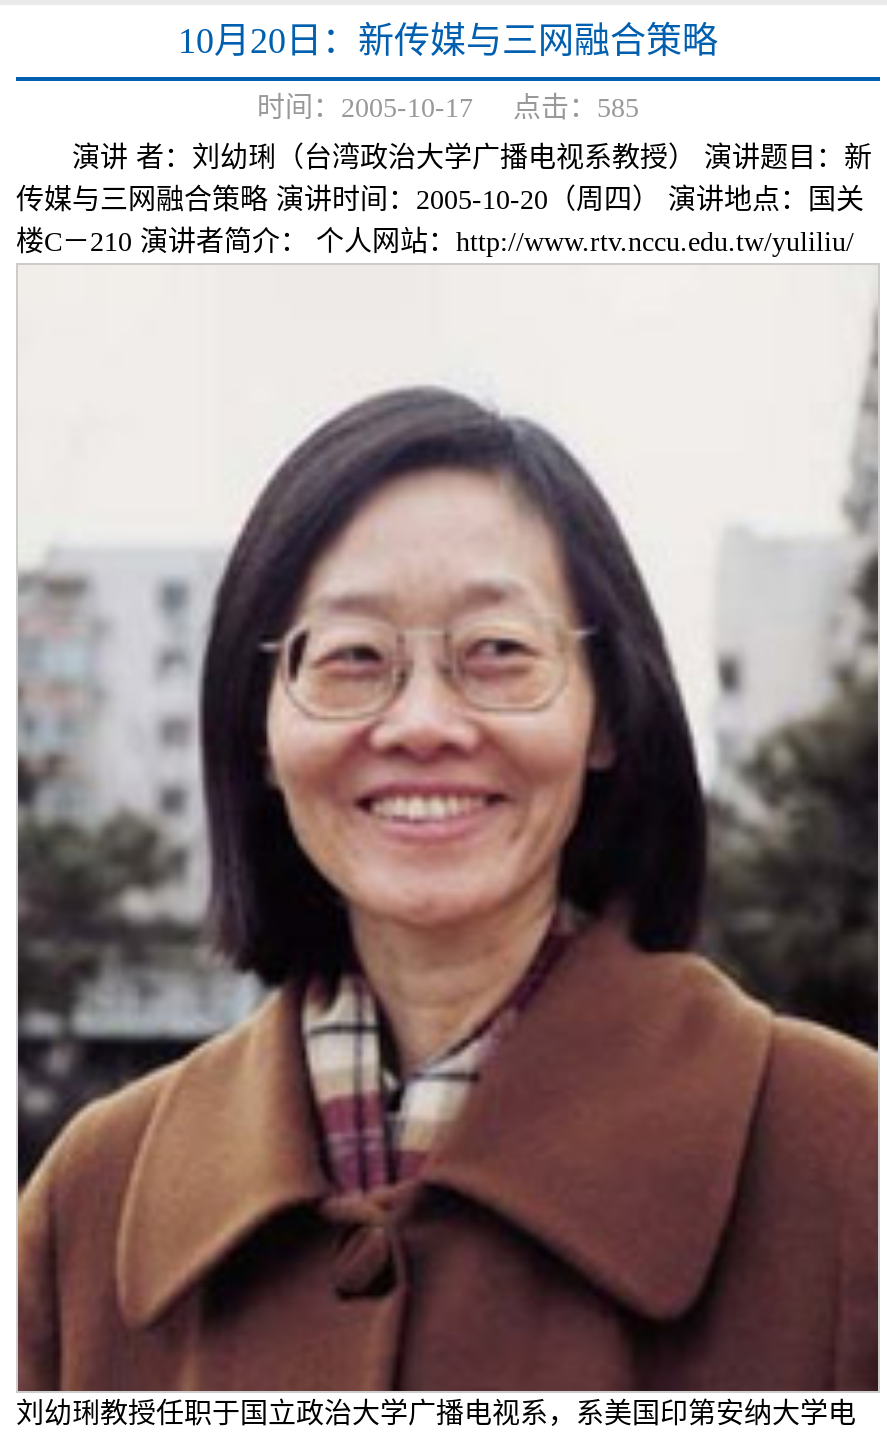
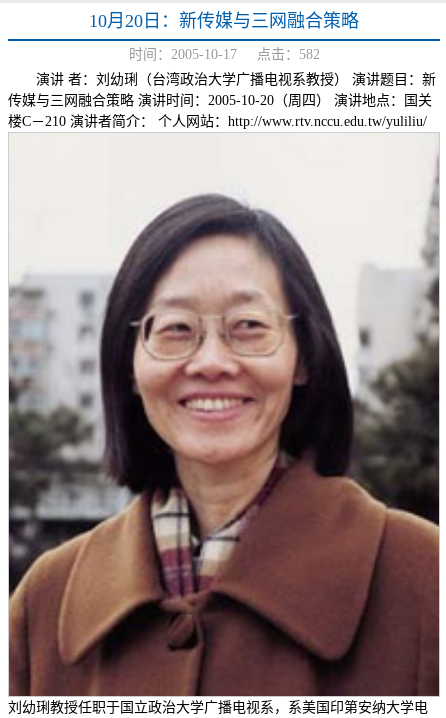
[257,92,639,122] 时间：2005-10-17 点击：585 -> [128,47,319,62] 时间：2005-10-17 点击：582

